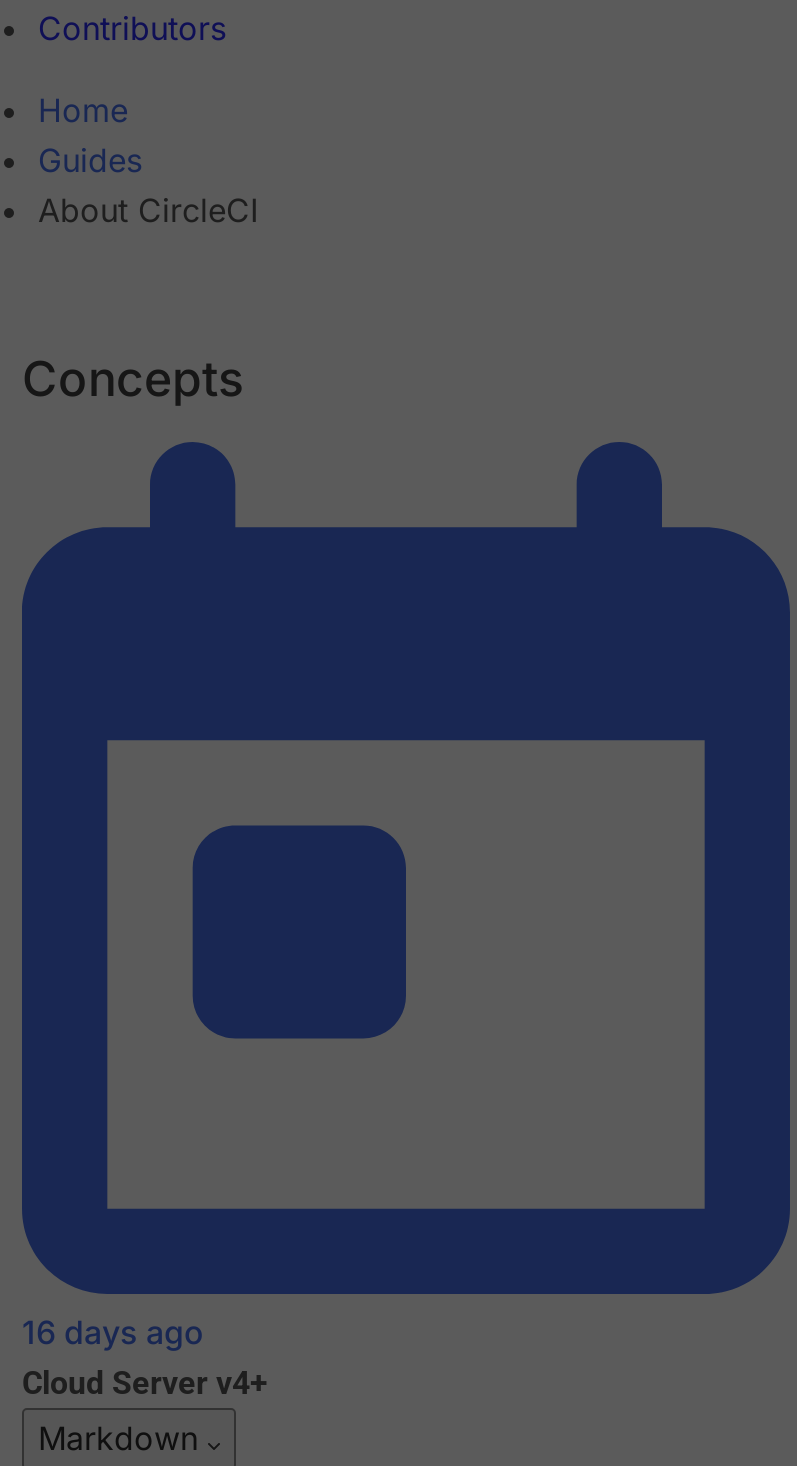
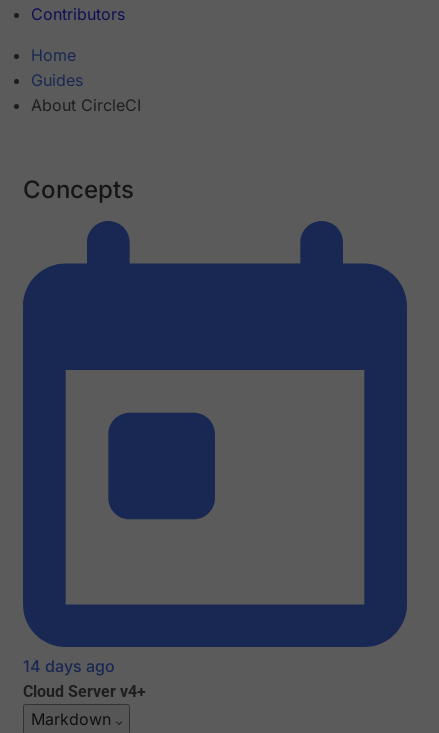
[22,1313,204,1353] 16 days ago -> [23,656,115,676] 14 days ago

